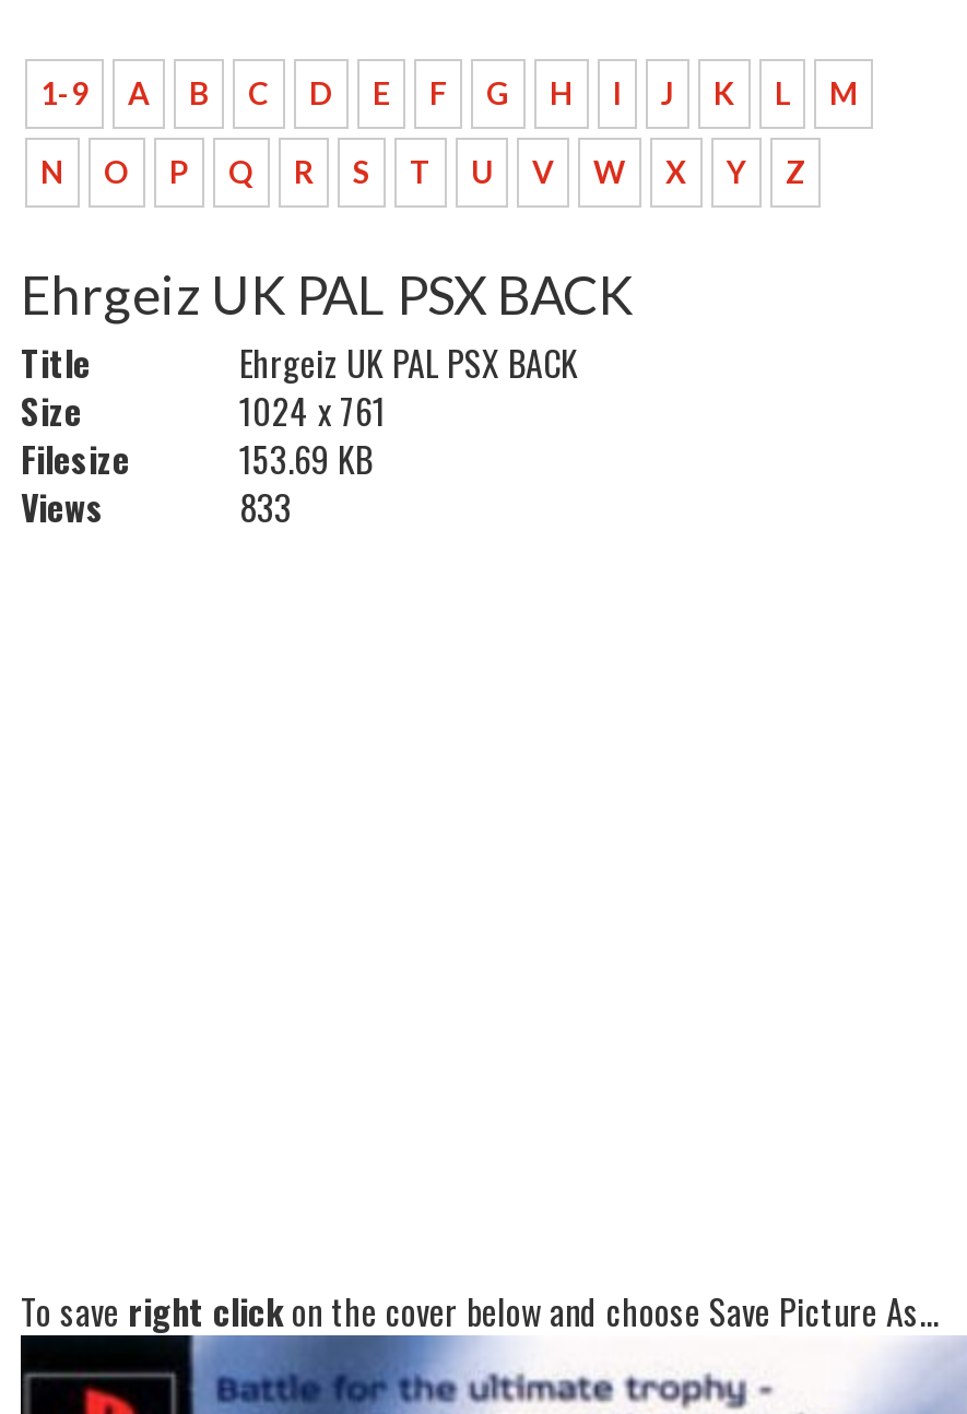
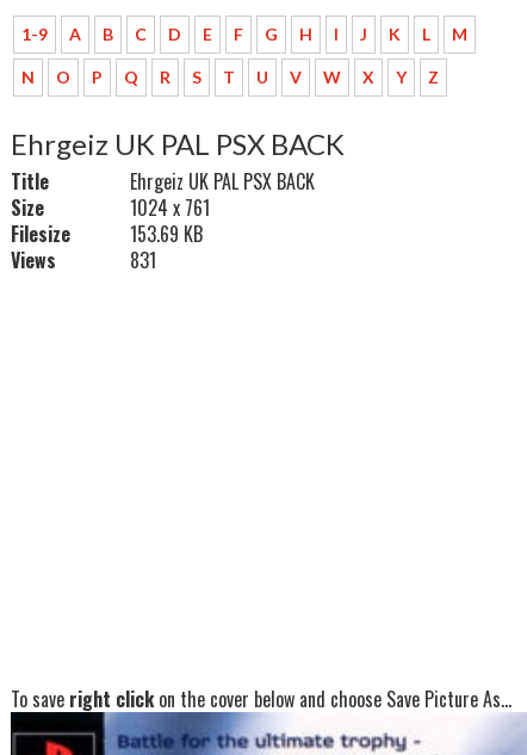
[239,481,292,534] 833 -> [130,246,156,275] 831

